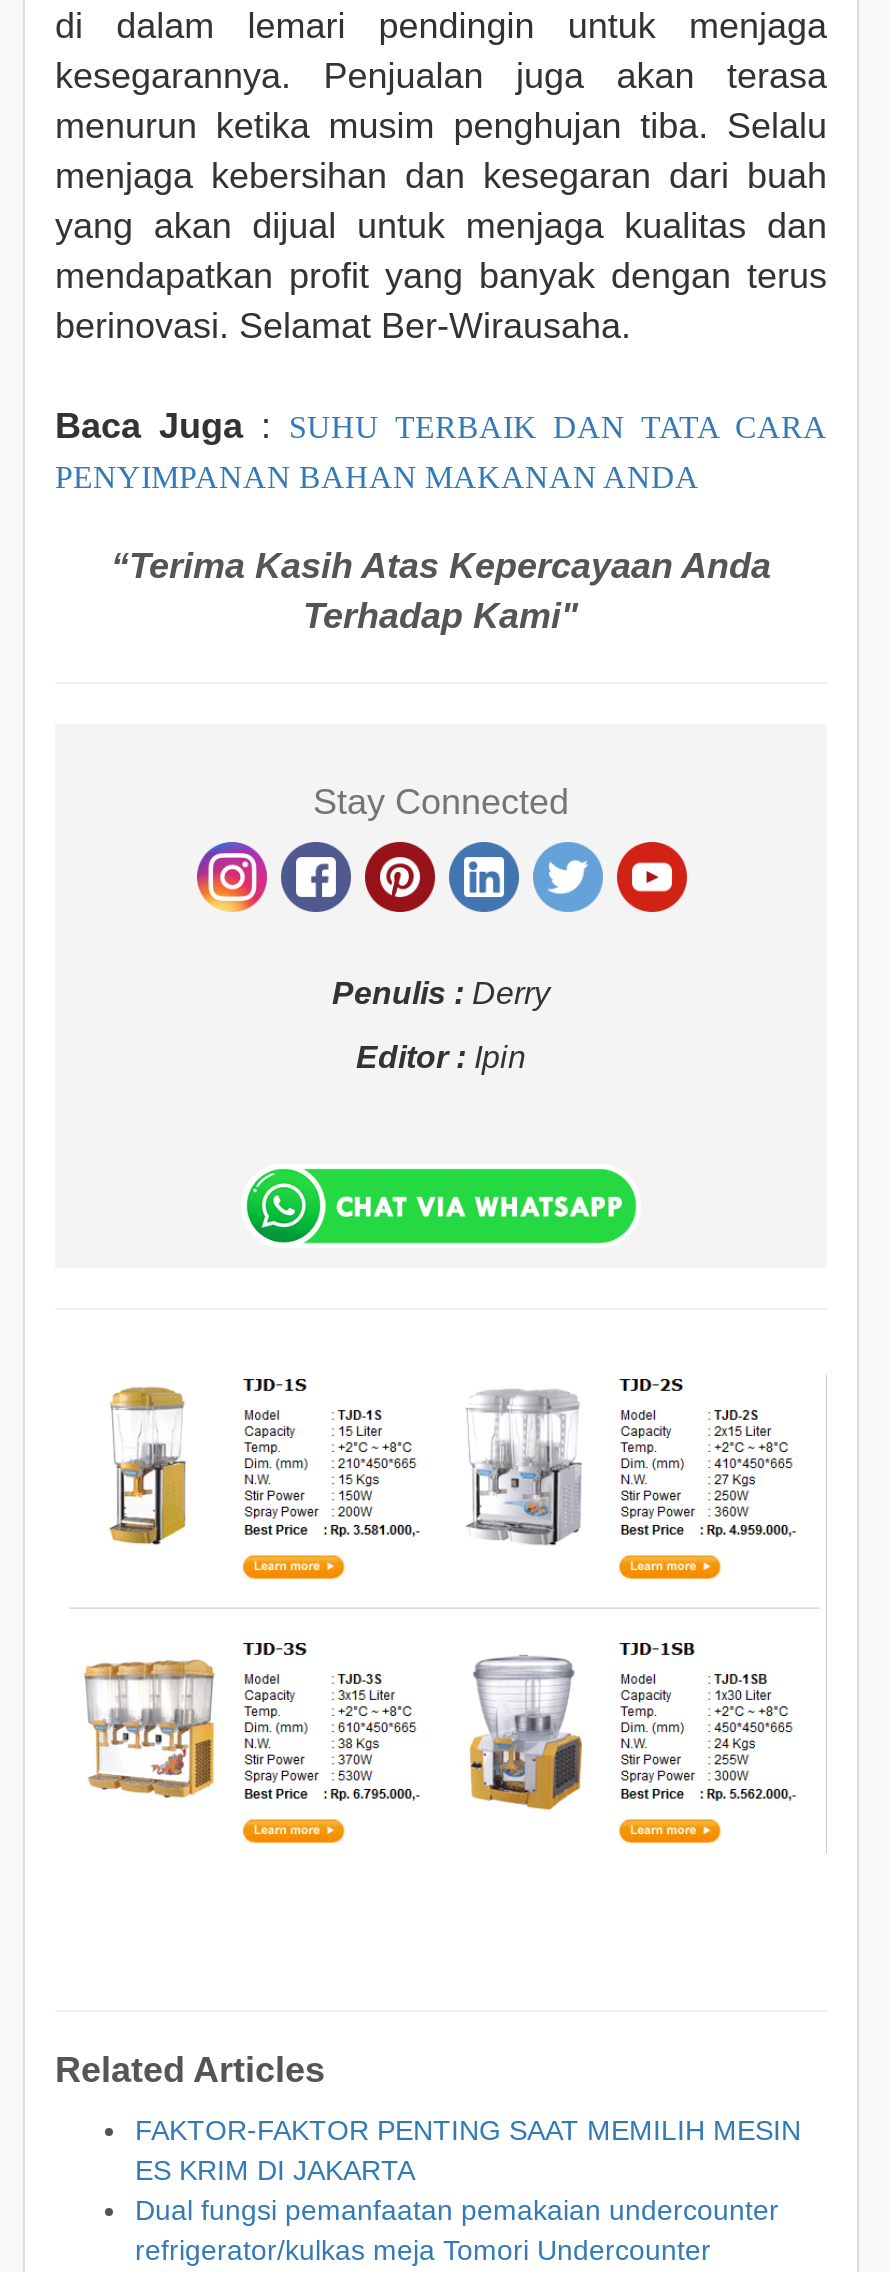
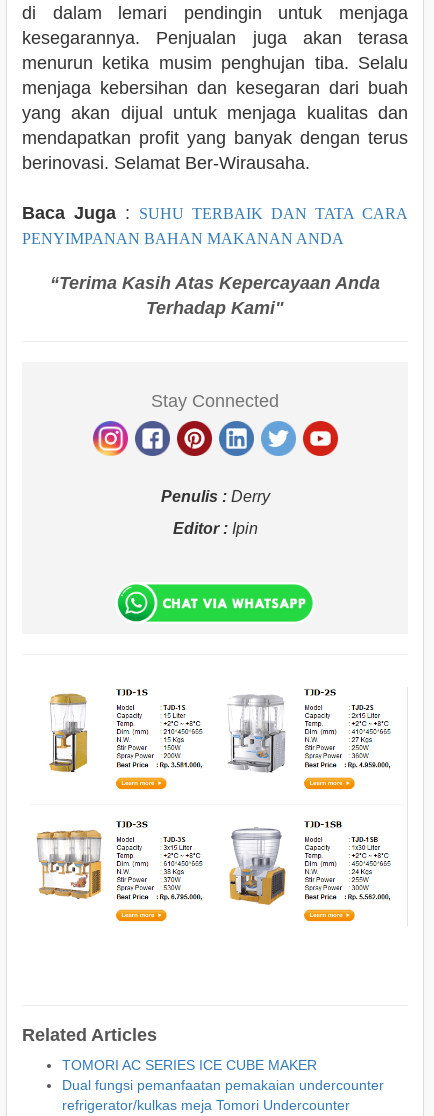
[135,2114,801,2186] FAKTOR-FAKTOR PENTING SAAT MEMILIH MESIN | ES KRIM DI JAKARTA -> [62,1057,317,1073] TOMORI AC SERIES ICE CUBE MAKER

